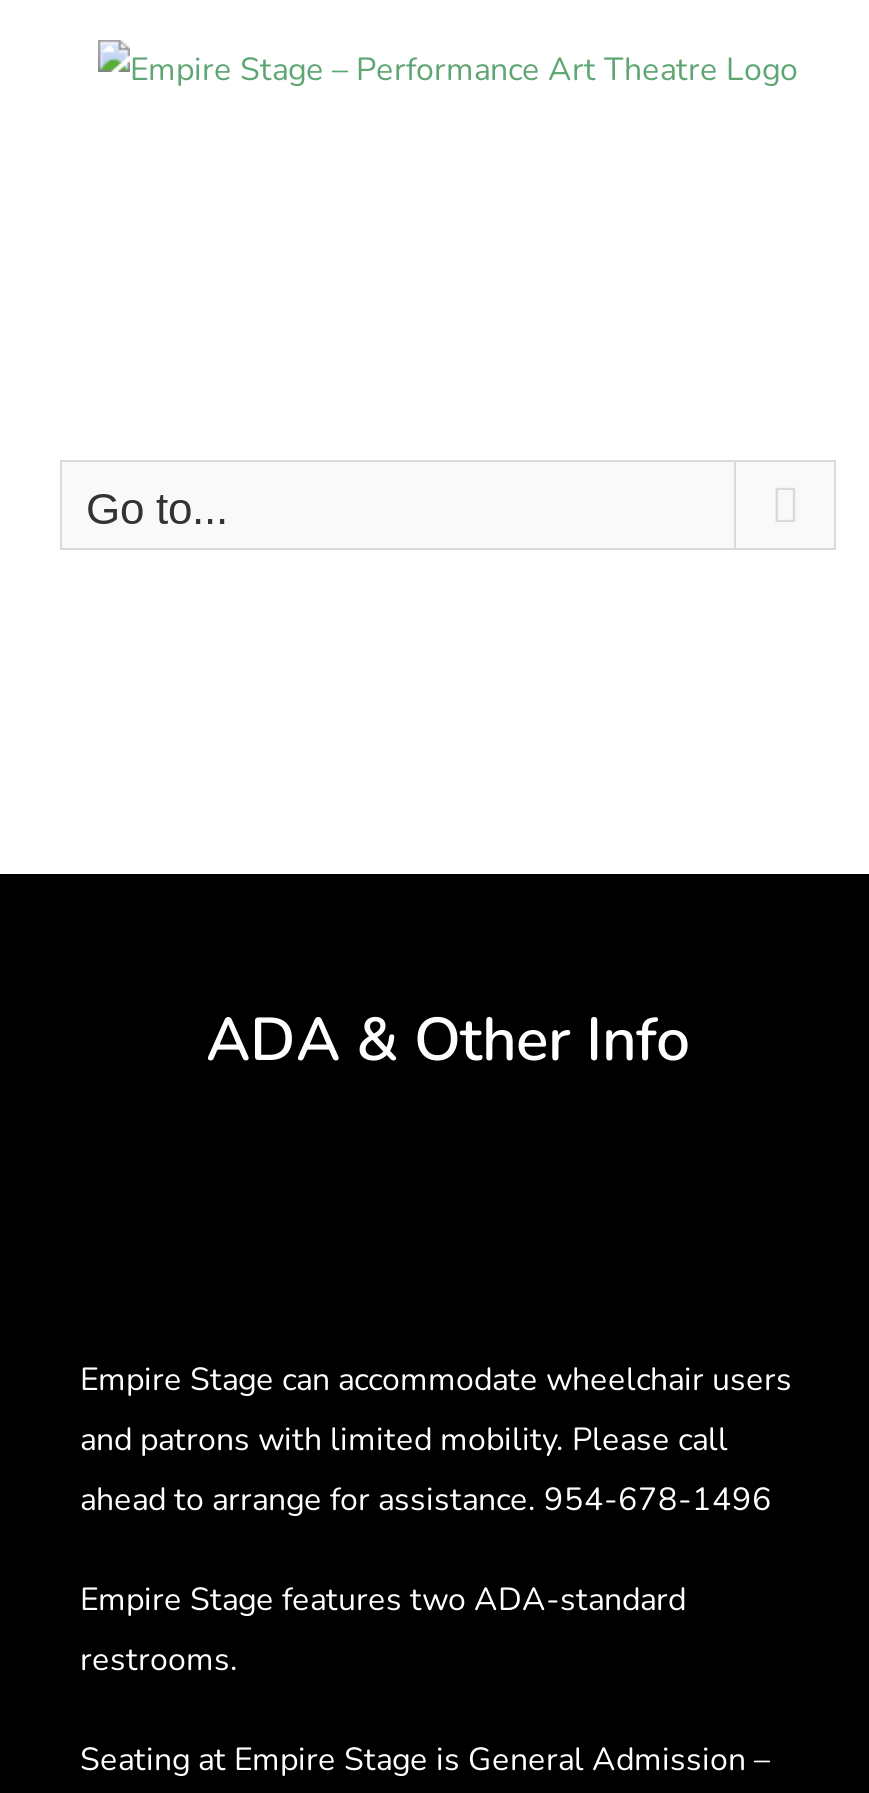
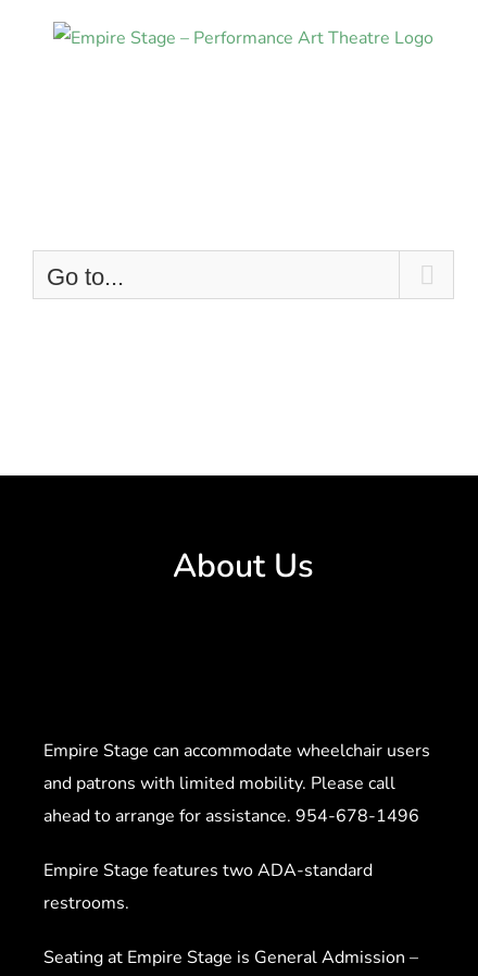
[206,998,690,1082] ADA & Other Info -> [173,543,314,589] About Us

